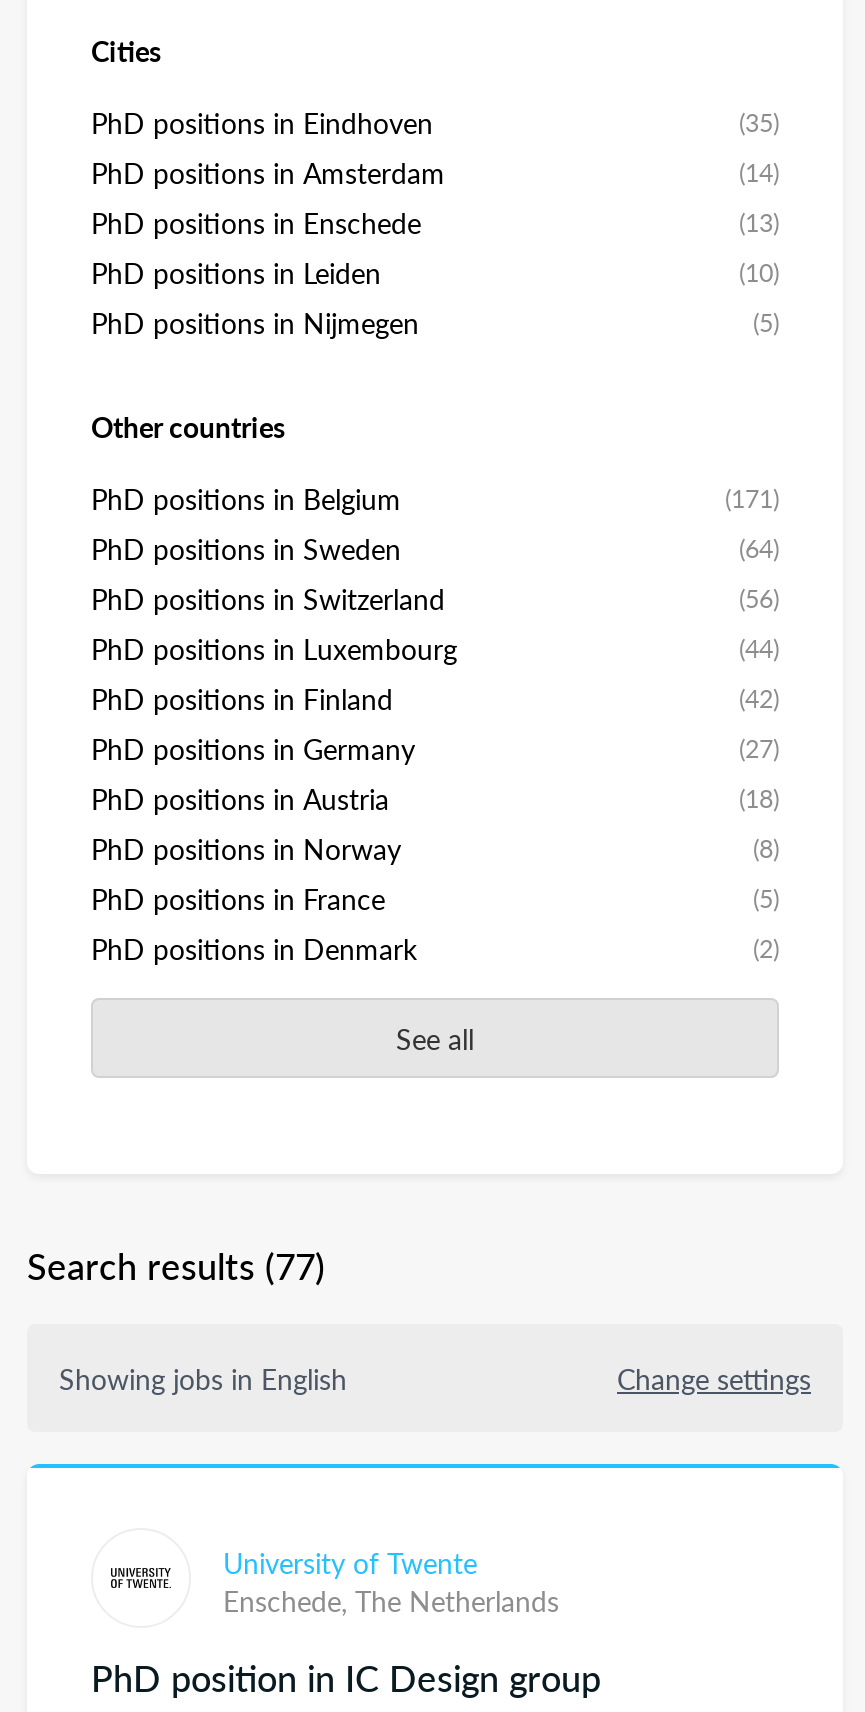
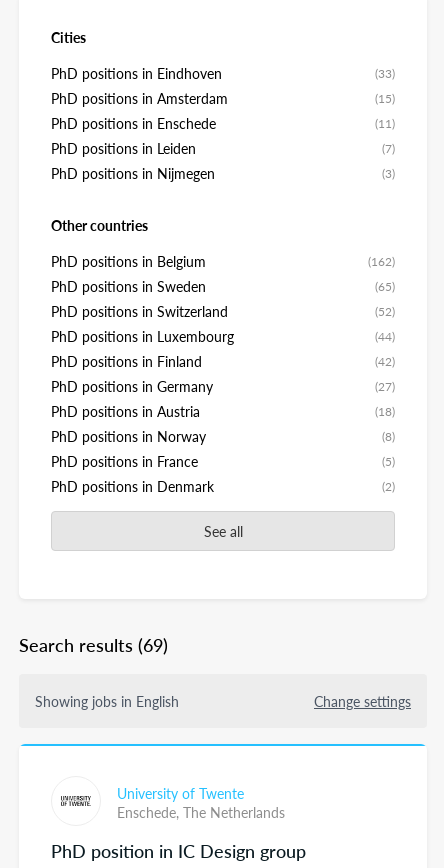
[739,104,779,140] (35) -> [375,64,395,82] (33)
[739,154,779,190] (14) -> [375,89,395,107] (15)
[739,204,779,240] (13) -> [375,114,395,132] (11)
[739,254,779,290] (10) -> [382,139,395,157] (7)
[753,304,779,340] (5) -> [382,164,395,182] (3)
[725,480,779,516] (171) -> [368,252,395,270] (162)
[739,530,779,566] (64) -> [375,277,395,295] (65)
[739,580,779,616] (56) -> [375,302,395,320] (52)
[27,1240,325,1290] Search results (77) -> [19,632,168,657] Search results (69)

